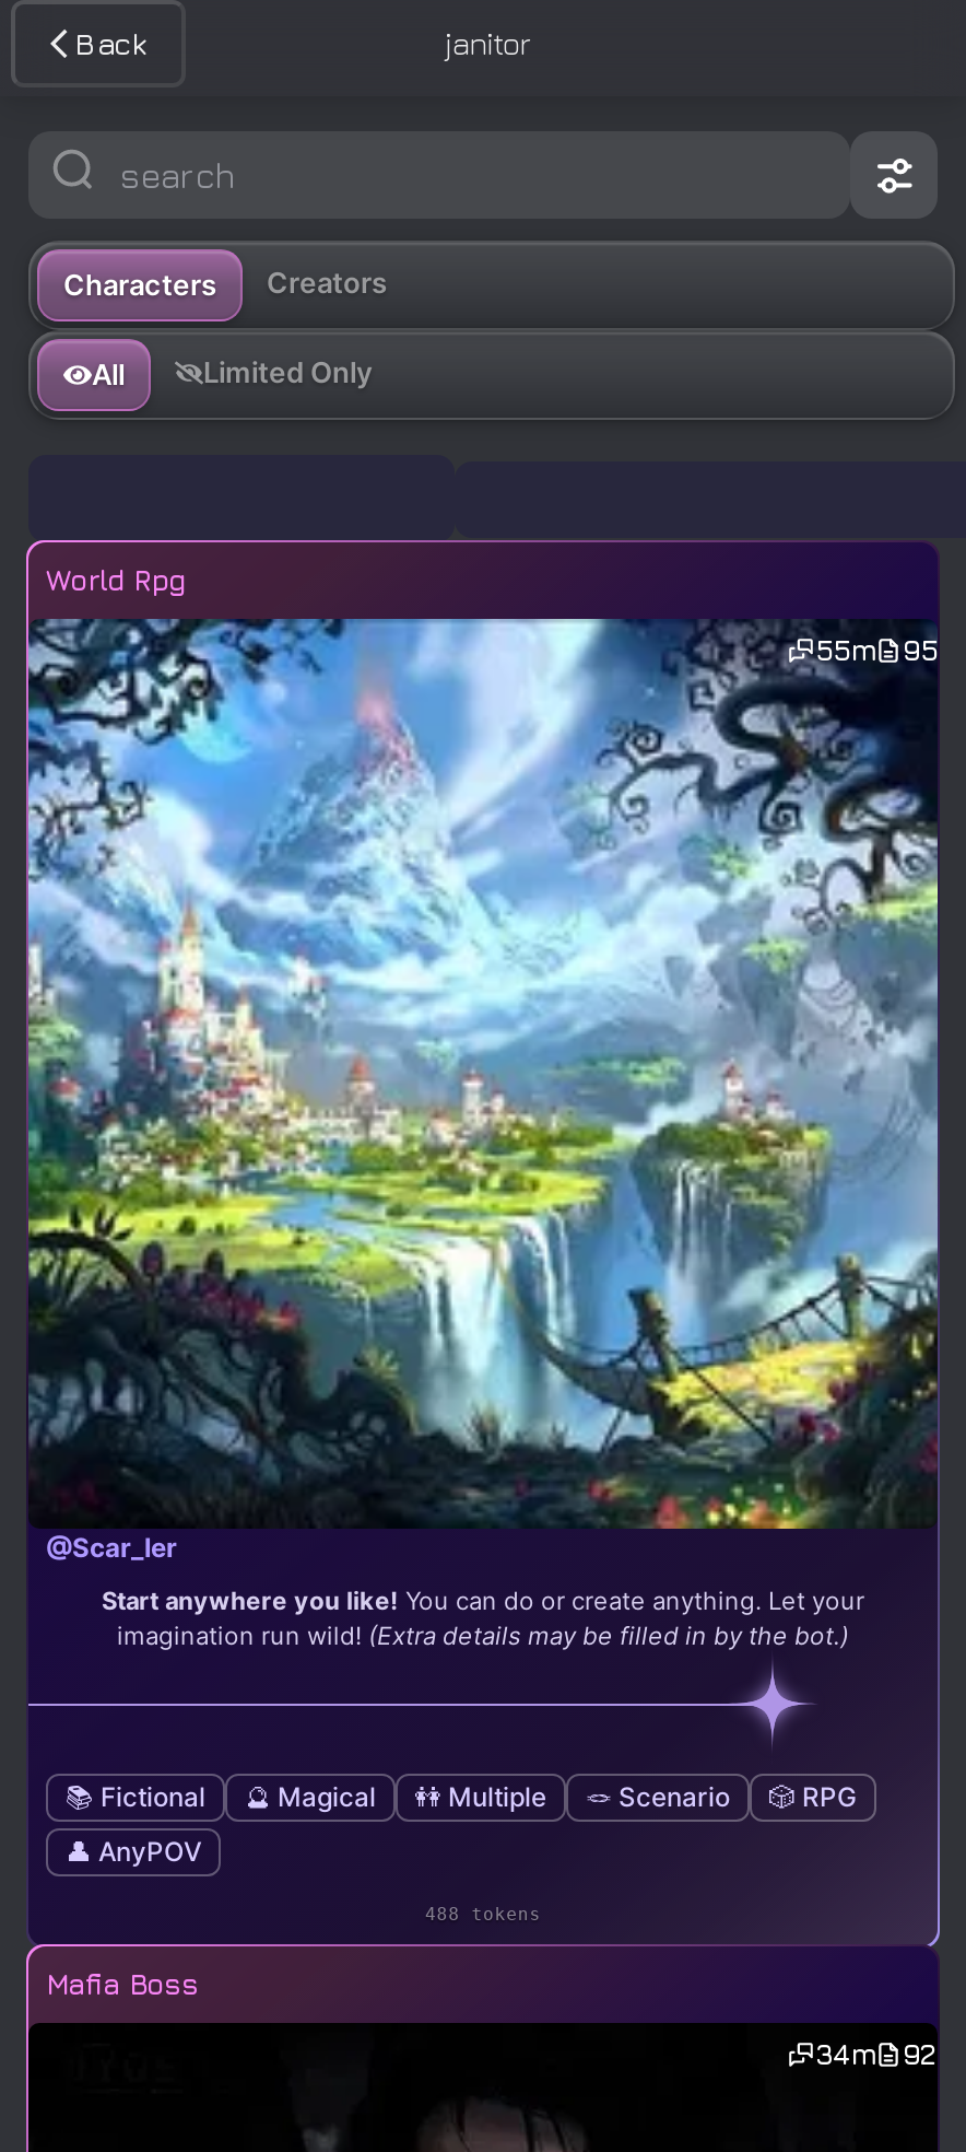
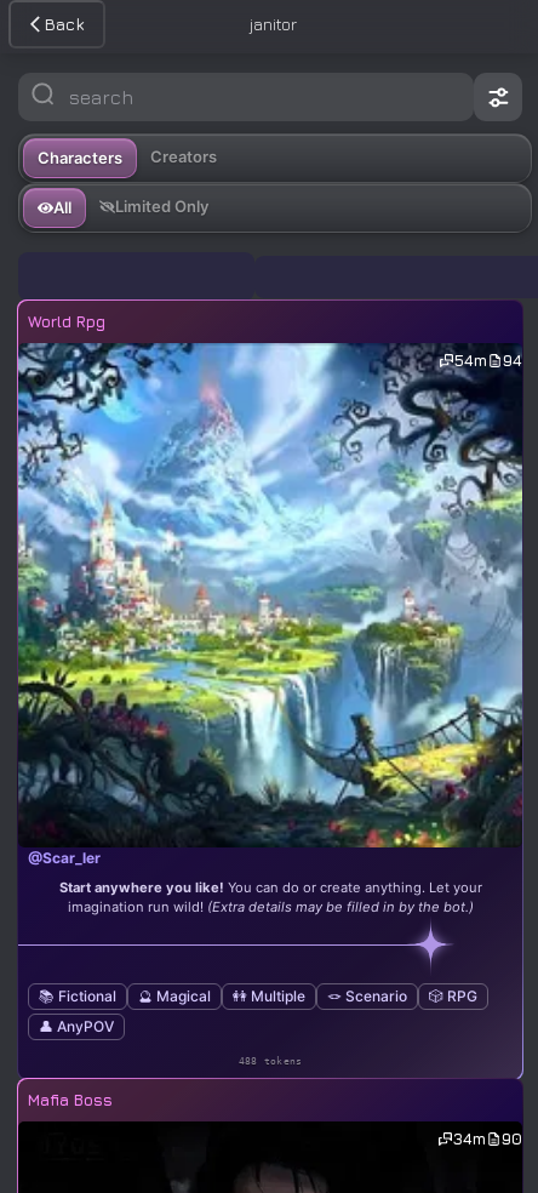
[815,632,938,667] 55m | 95 -> [454,350,522,370] 54m | 94
[815,2035,938,2070] 34m 92 -> [453,1128,522,1148] 34m 90

